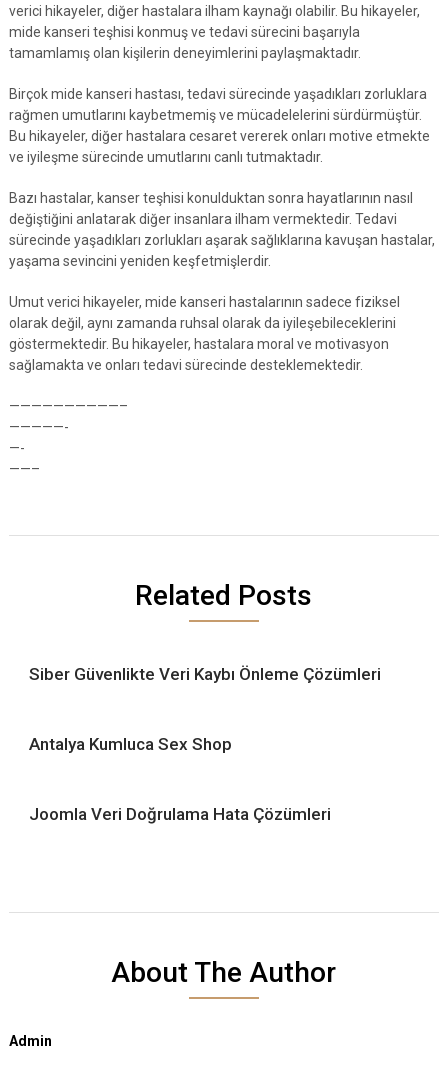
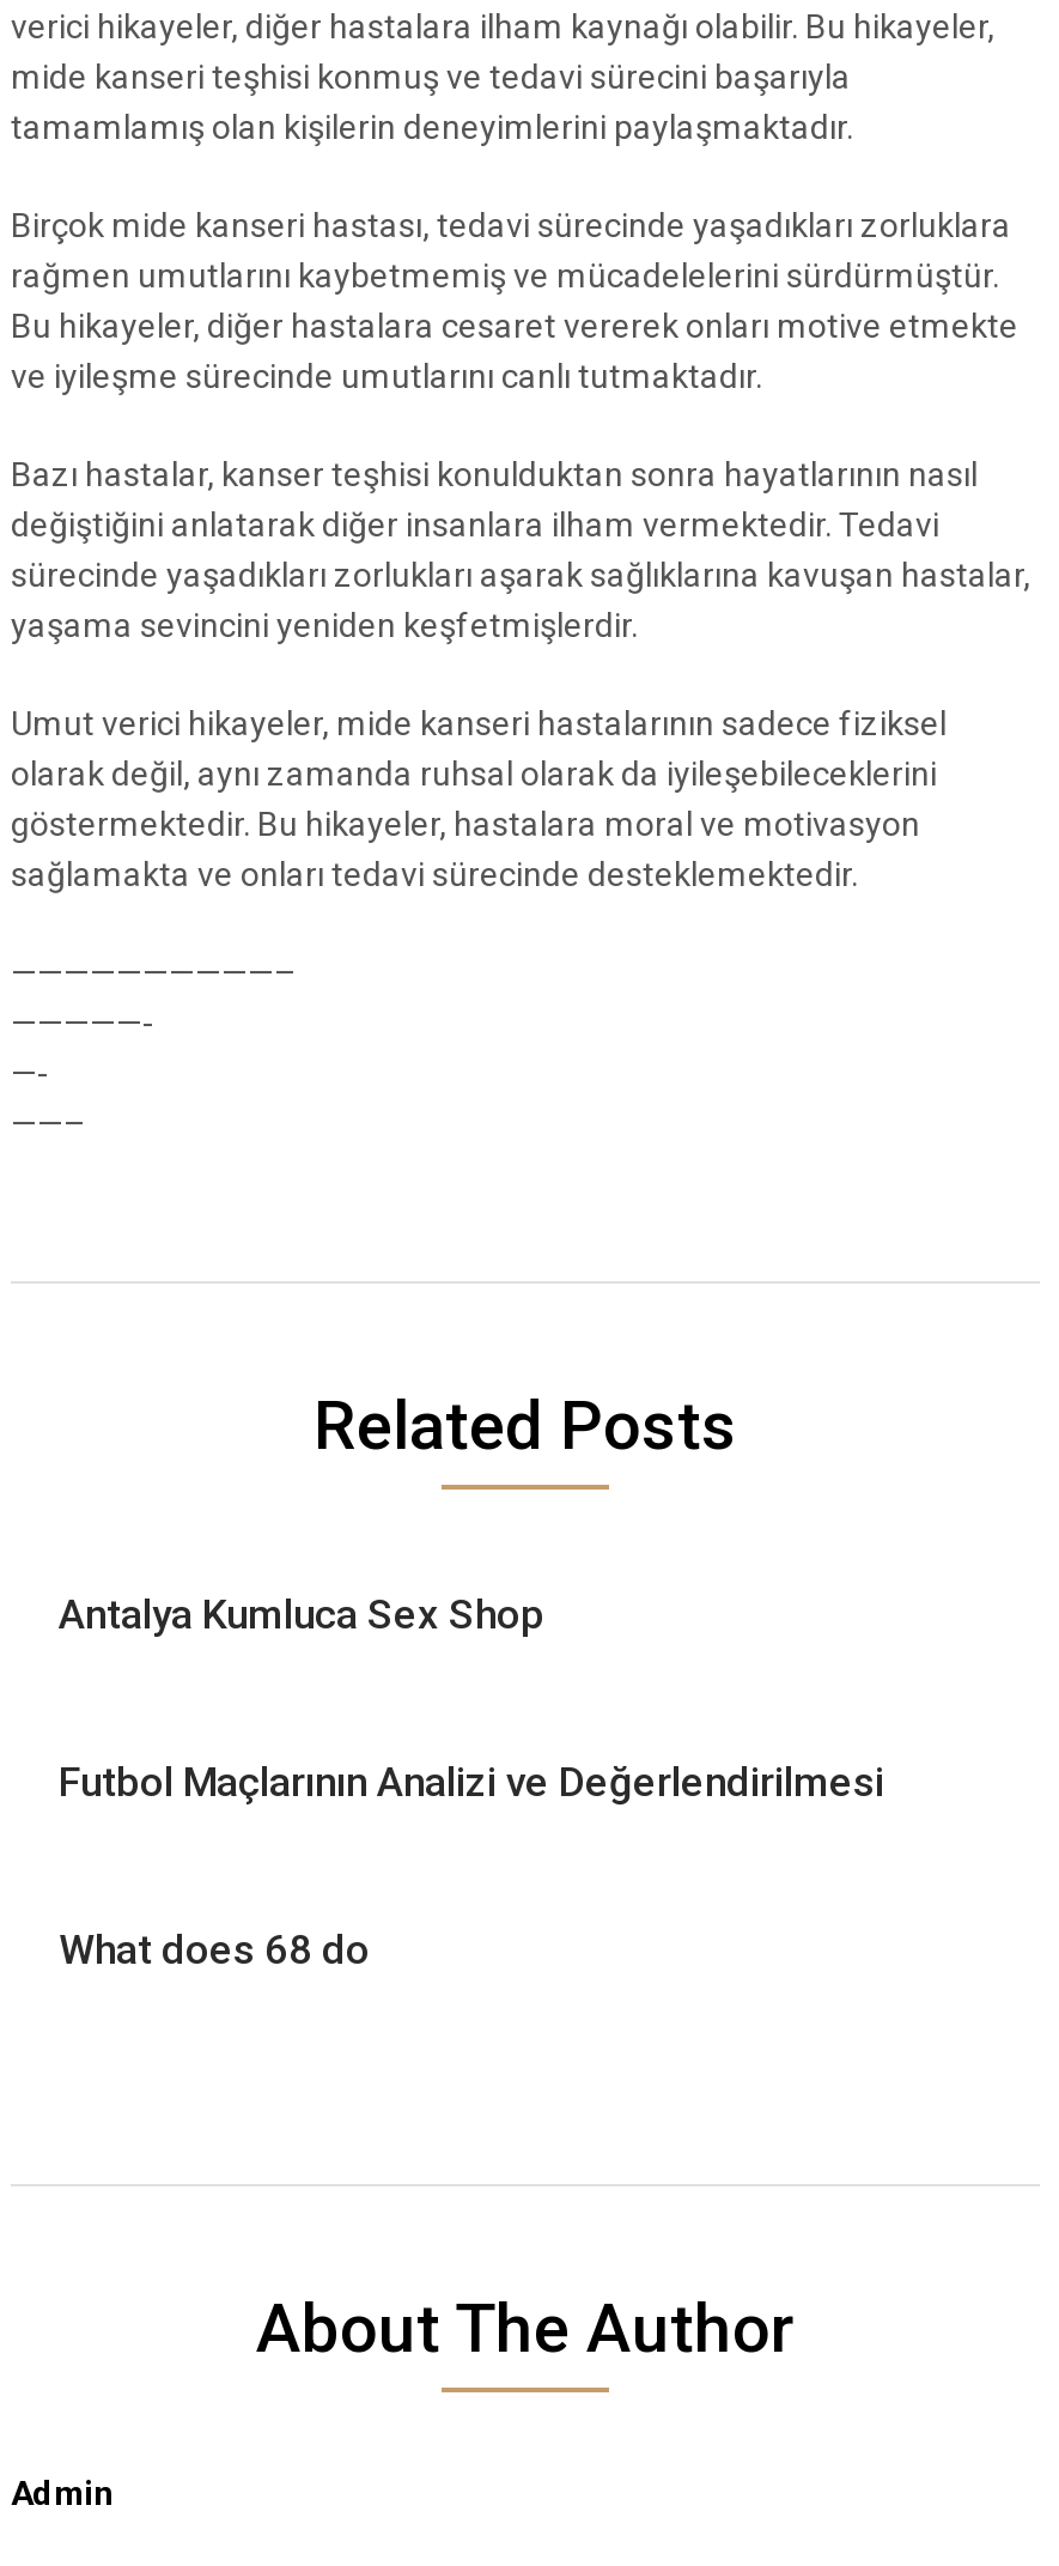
[29,664,381,684] Siber Güvenlikte Veri Kaybı Önleme Çözümleri -> none
moved [29,734,232,754] -> [59,1590,544,1638]: Antalya Kumluca Sex Shop
[29,804,331,824] Joomla Veri Doğrulama Hata Çözümleri -> [59,1758,884,1973] Futbol Maçlarının Analizi ve Değerlendirilmesi | What does 68 do

